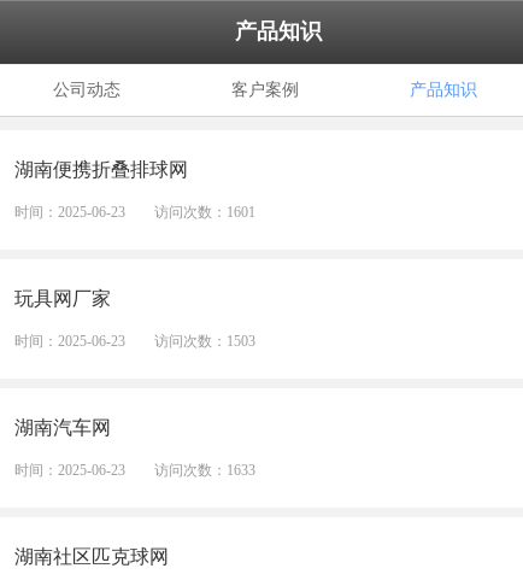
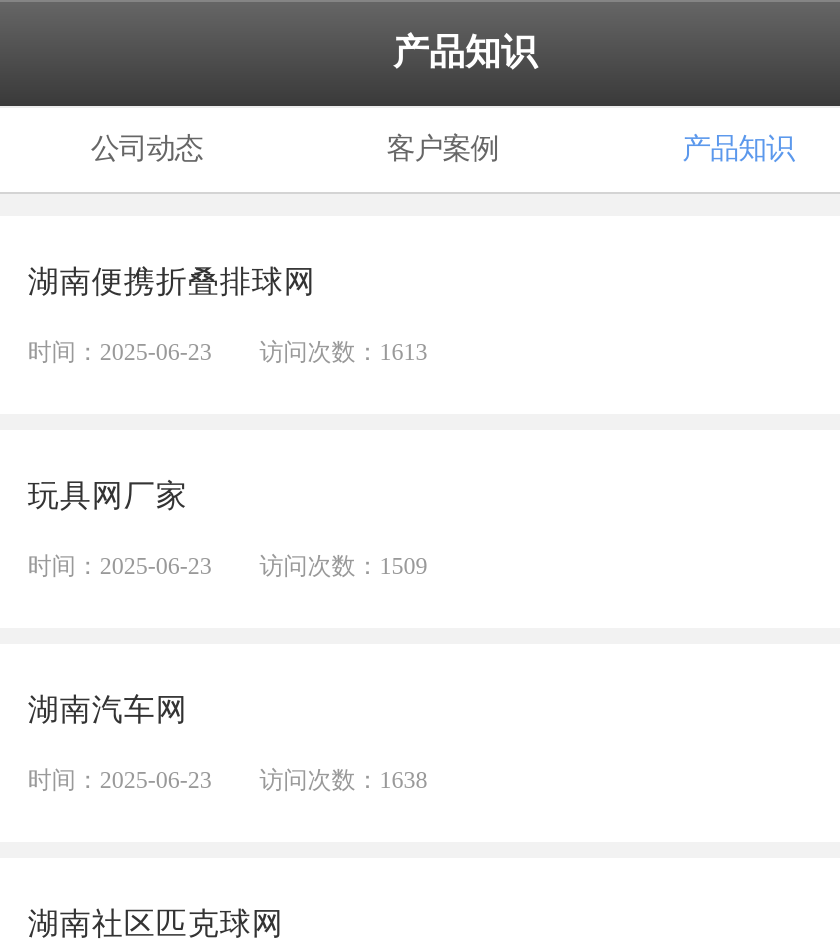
[15,204,256,221] 时间：2025-06-23 访问次数：1601 -> [28,339,427,367] 时间：2025-06-23 访问次数：1613
[15,333,256,350] 时间：2025-06-23 访问次数：1503 -> [28,553,427,581] 时间：2025-06-23 访问次数：1509
[15,462,256,479] 时间：2025-06-23 访问次数：1633 -> [28,767,427,795] 时间：2025-06-23 访问次数：1638

